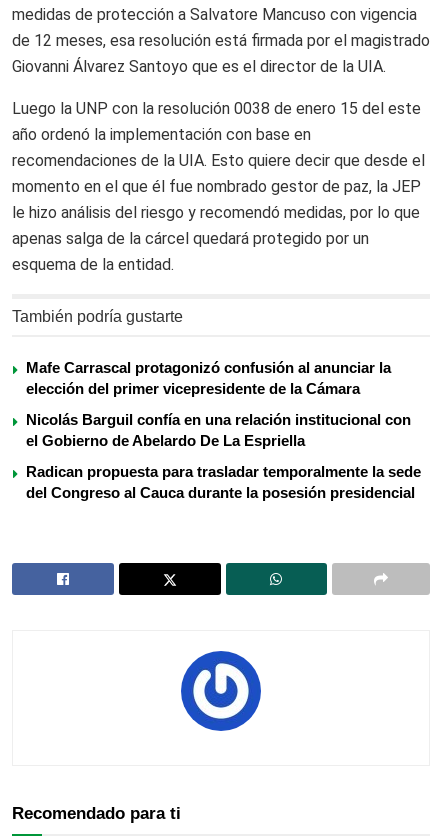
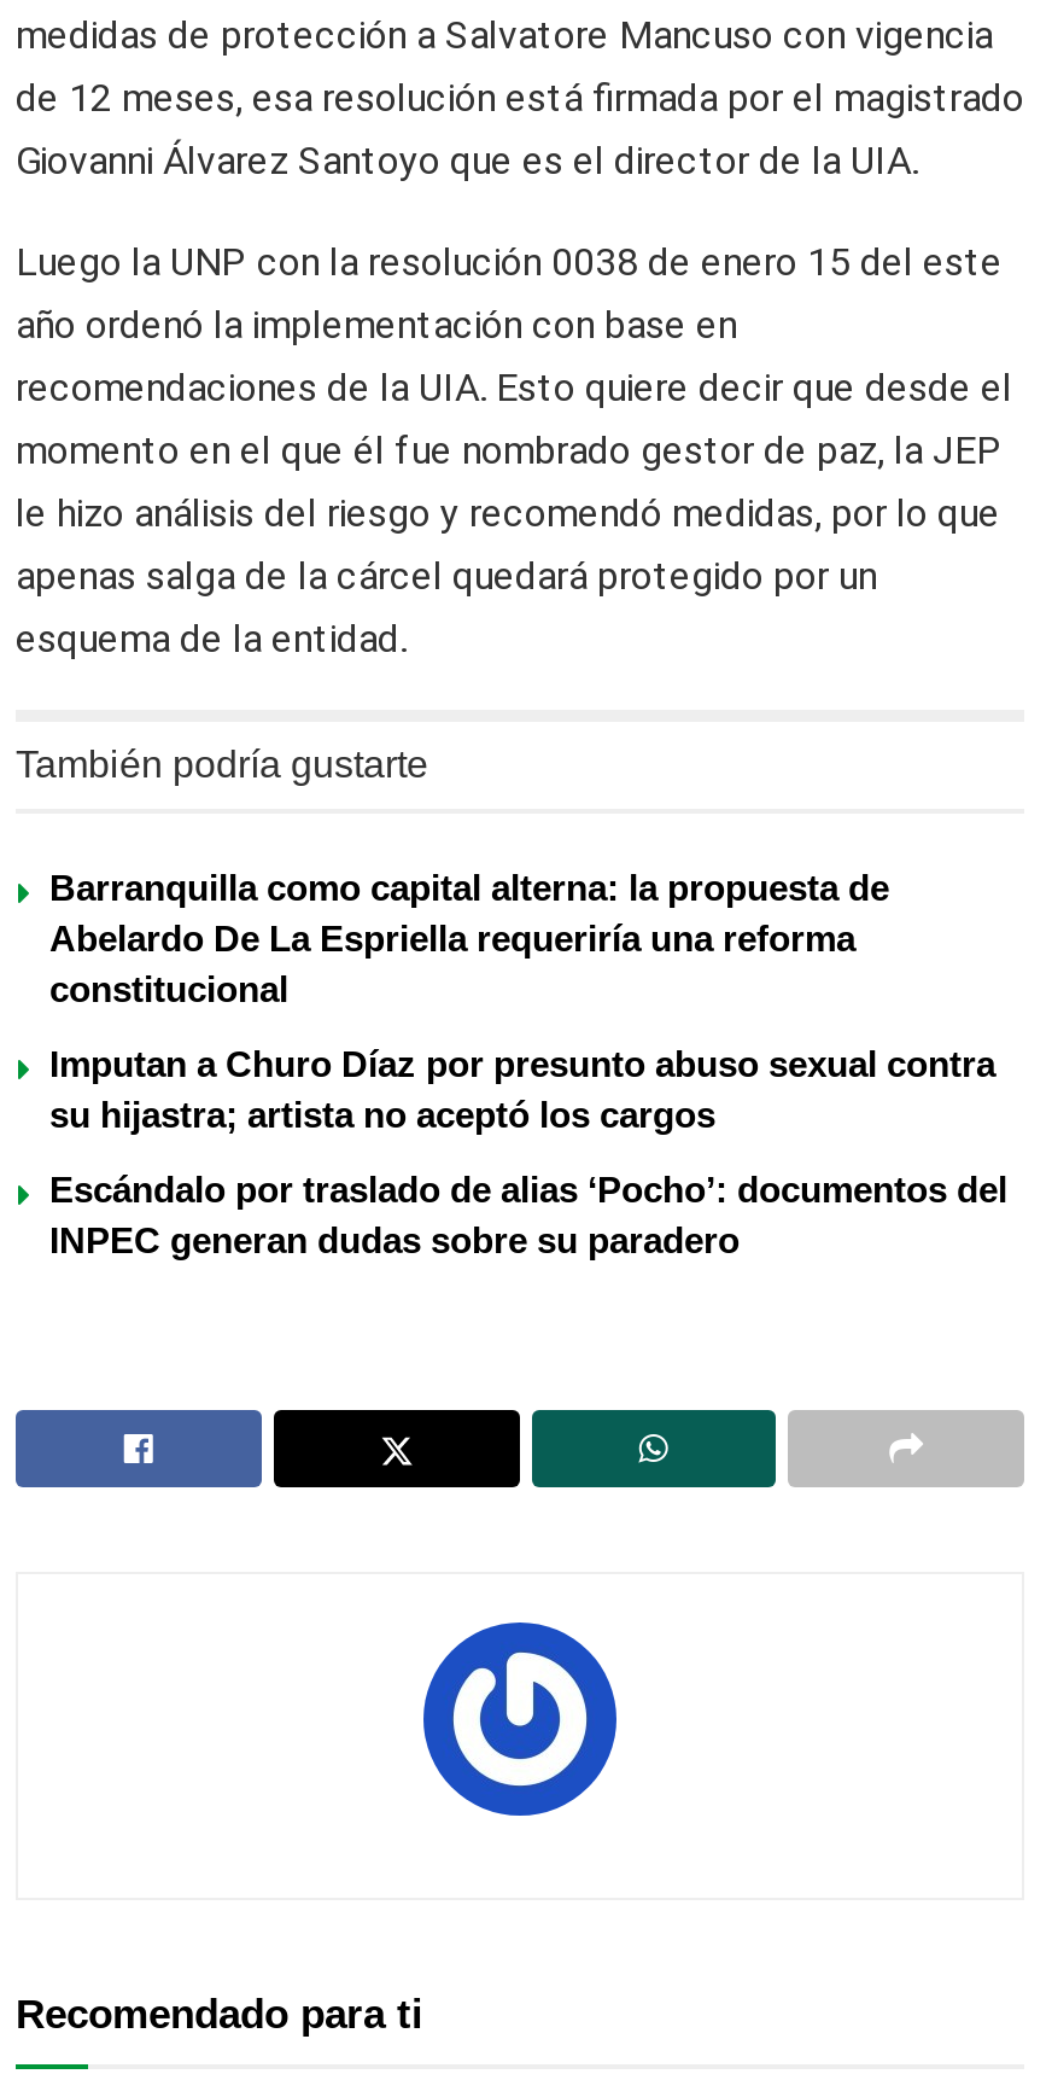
[26,359,391,397] Mafe Carrascal protagonizó confusión al anunciar la | elección del primer vicepresidente de la Cámara -> [49,867,889,1009] Barranquilla como capital alterna: la propuesta de | Abelardo De La Espriella requeriría una reforma | constitucional
[26,411,411,449] Nicolás Barguil confía en una relación institucional con | el Gobierno de Abelardo De La Espriella -> [49,1043,995,1135] Imputan a Churo Díaz por presunto abuso sexual contra | su hijastra; artista no aceptó los cargos
[26,463,421,501] Radican propuesta para trasladar temporalmente la sede | del Congreso al Cauca durante la posesión presidencial -> [49,1168,1007,1260] Escándalo por traslado de alias ‘Pocho’: documentos del | INPEC generan dudas sobre su paradero

